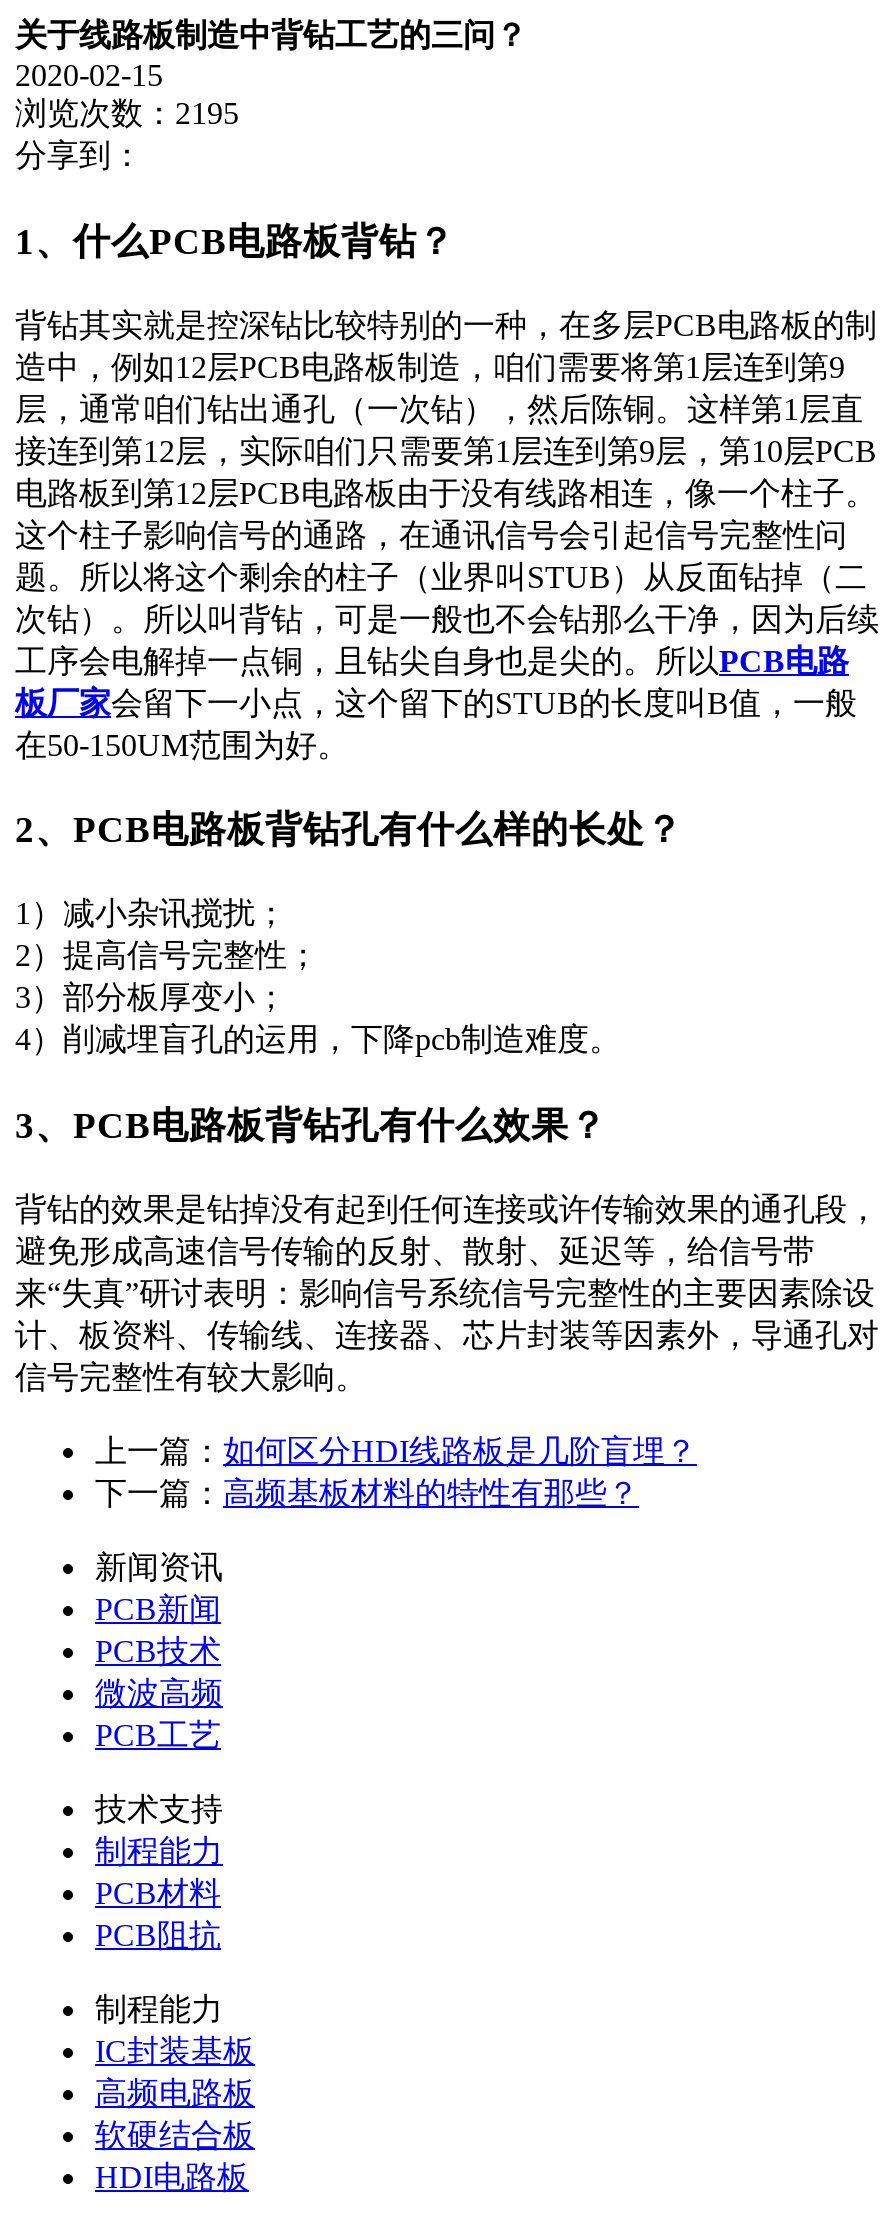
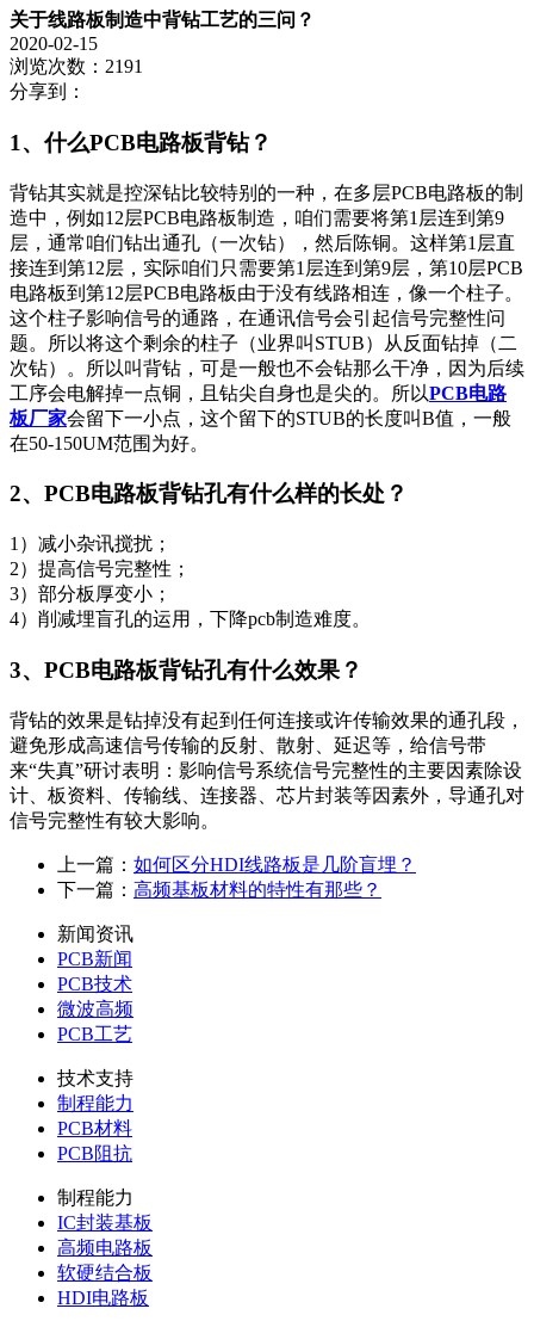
[15,96,239,130] 浏览次数：2195 -> [10,56,143,77] 浏览次数：2191

